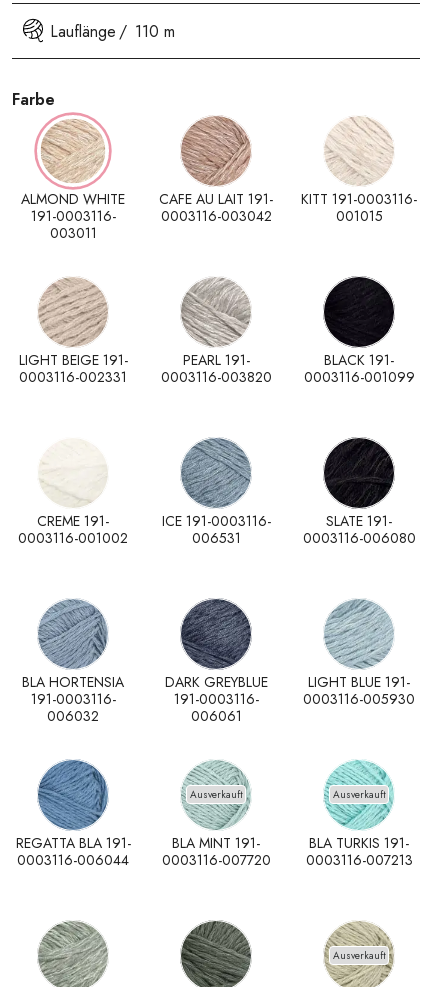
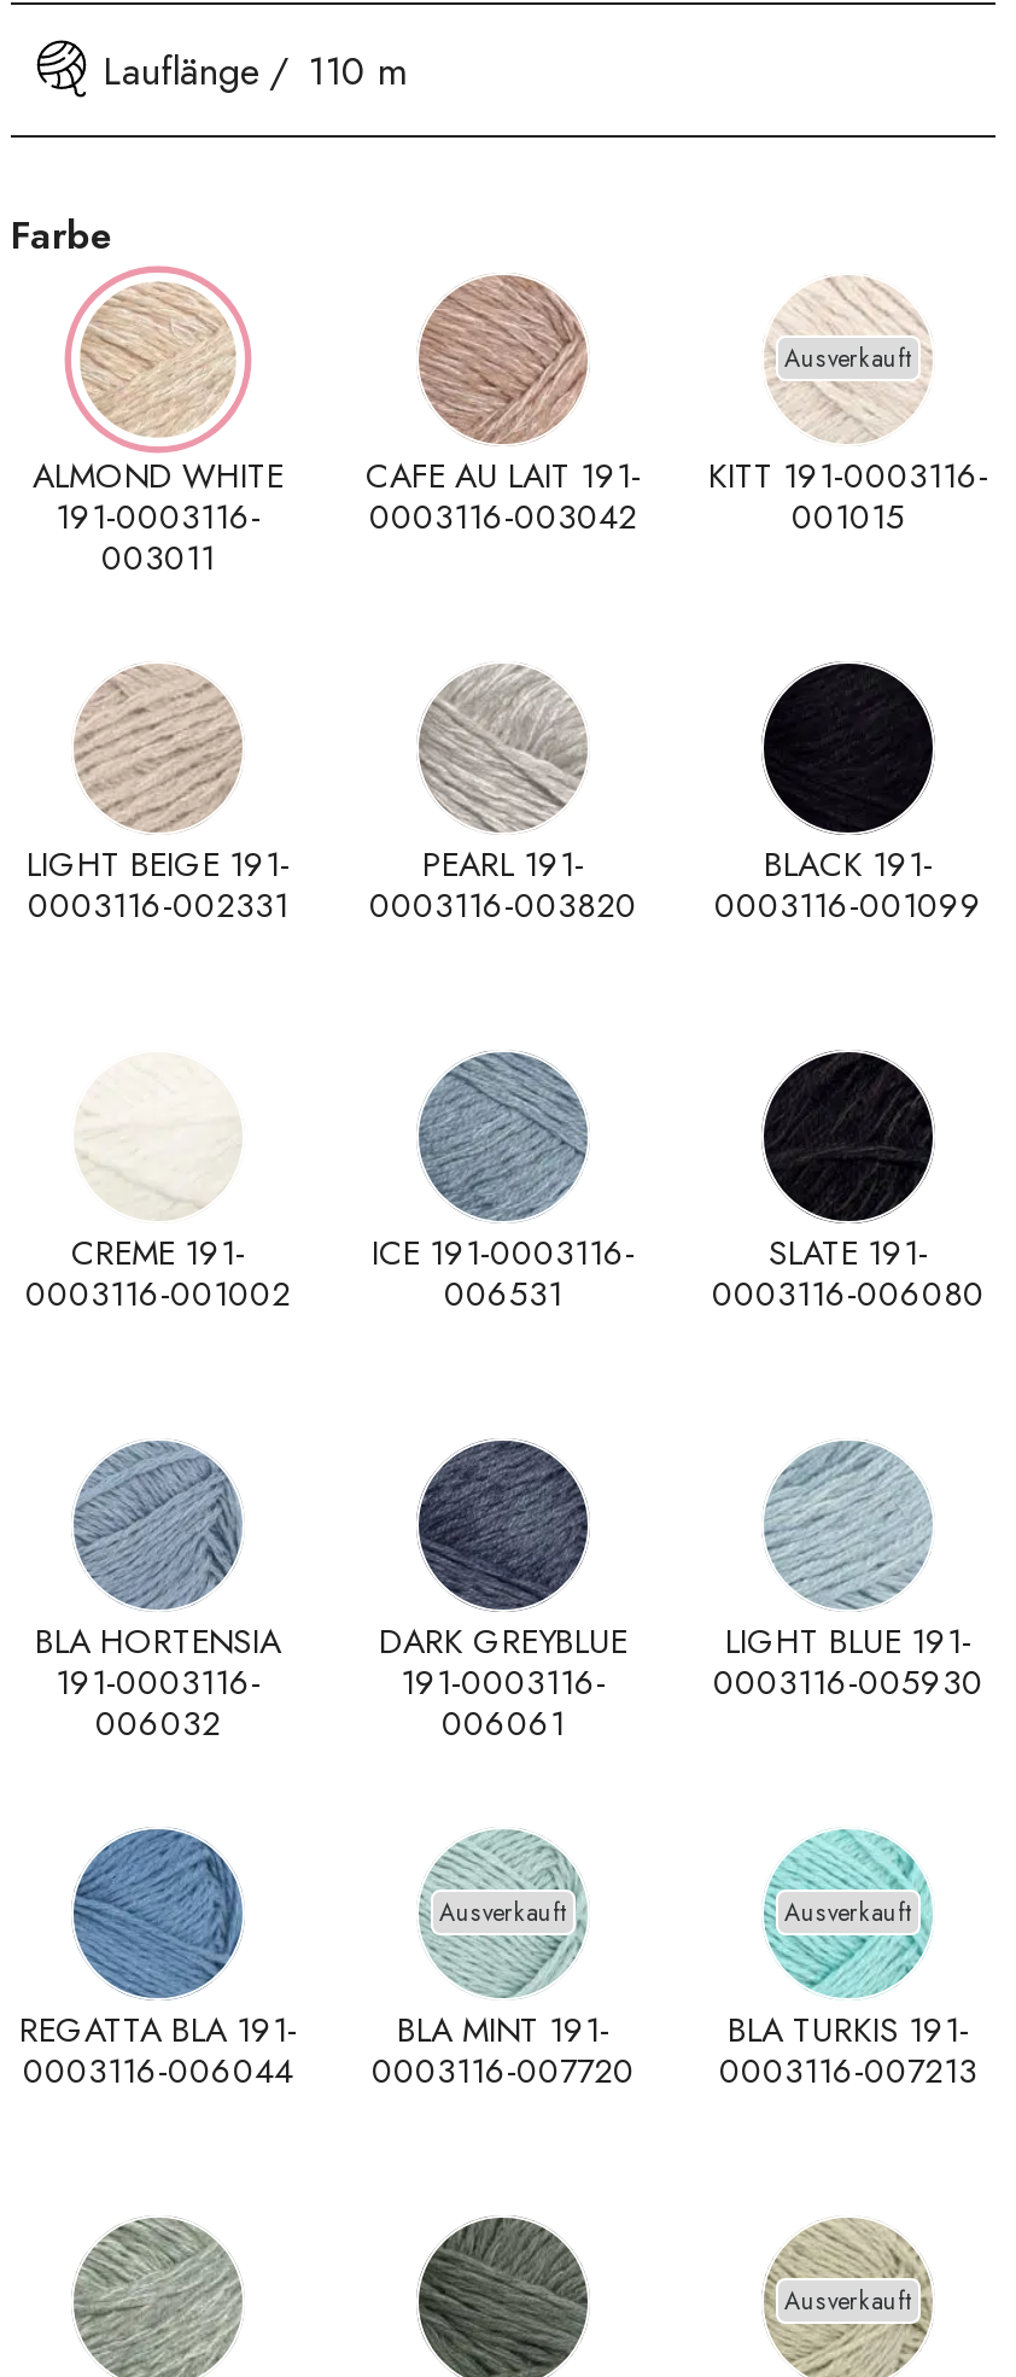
none -> [784,341,912,377] Ausverkauft

